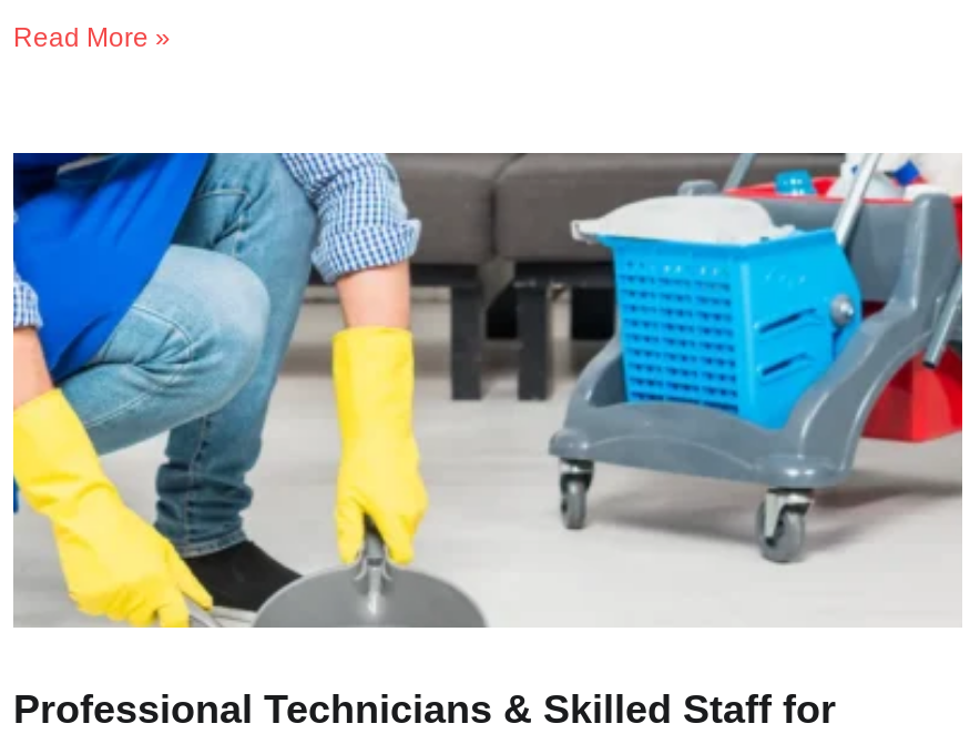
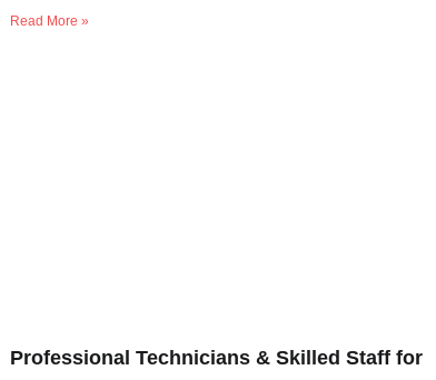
[11,151,964,630] [image] -> none

